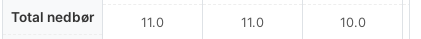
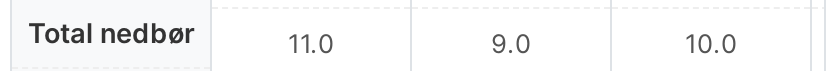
[241,14,264,29] 11.0 -> [491,28,531,58] 9.0

